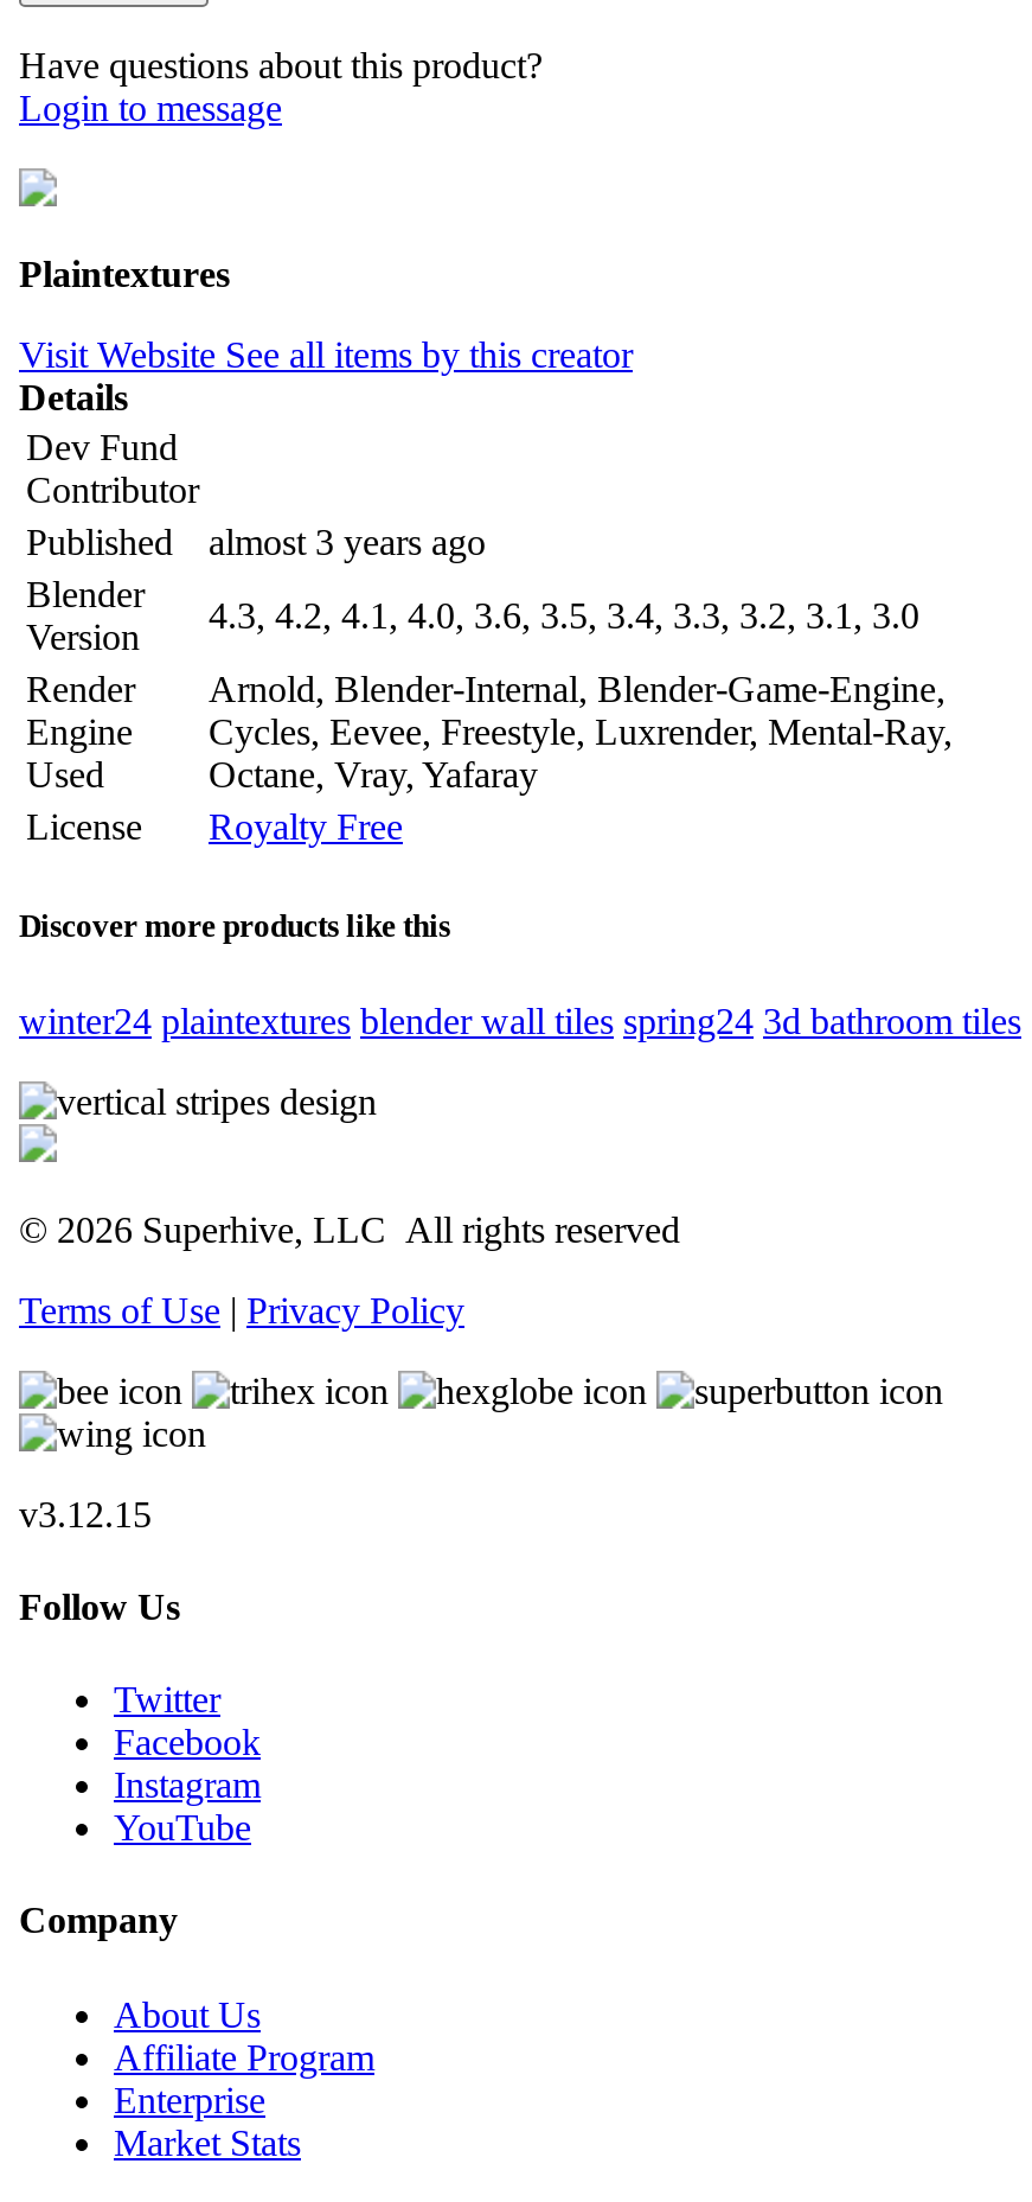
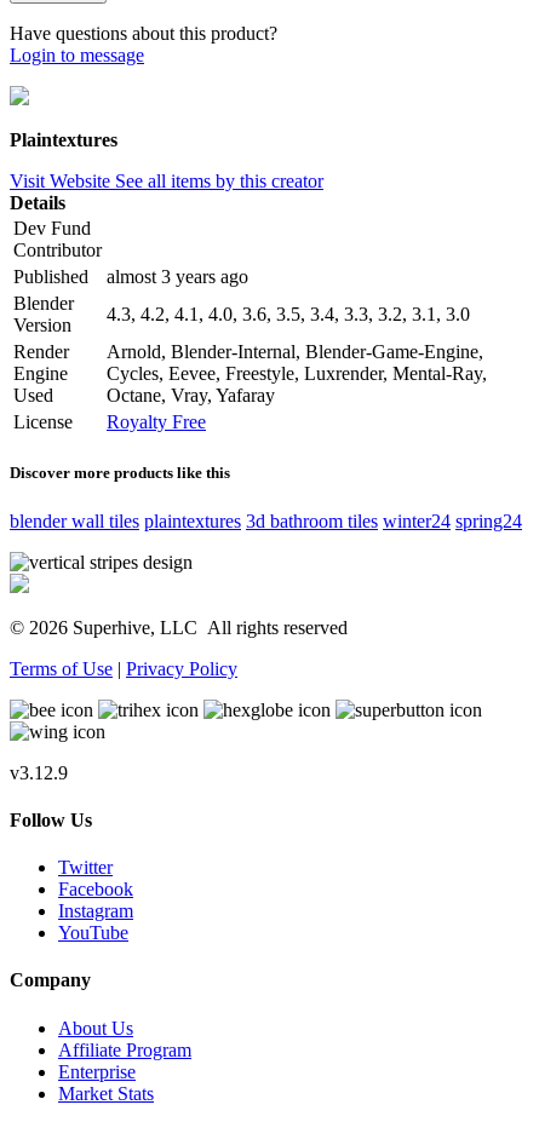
[19,1000,1021,1040] winter24 plaintextures blender wall tiles spring24 3d bathroom tiles -> [10,510,522,531] blender wall tiles plaintextures 3d bathroom tiles winter24 spring24
[19,1493,152,1533] v3.12.15 -> [10,762,68,783] v3.12.9

